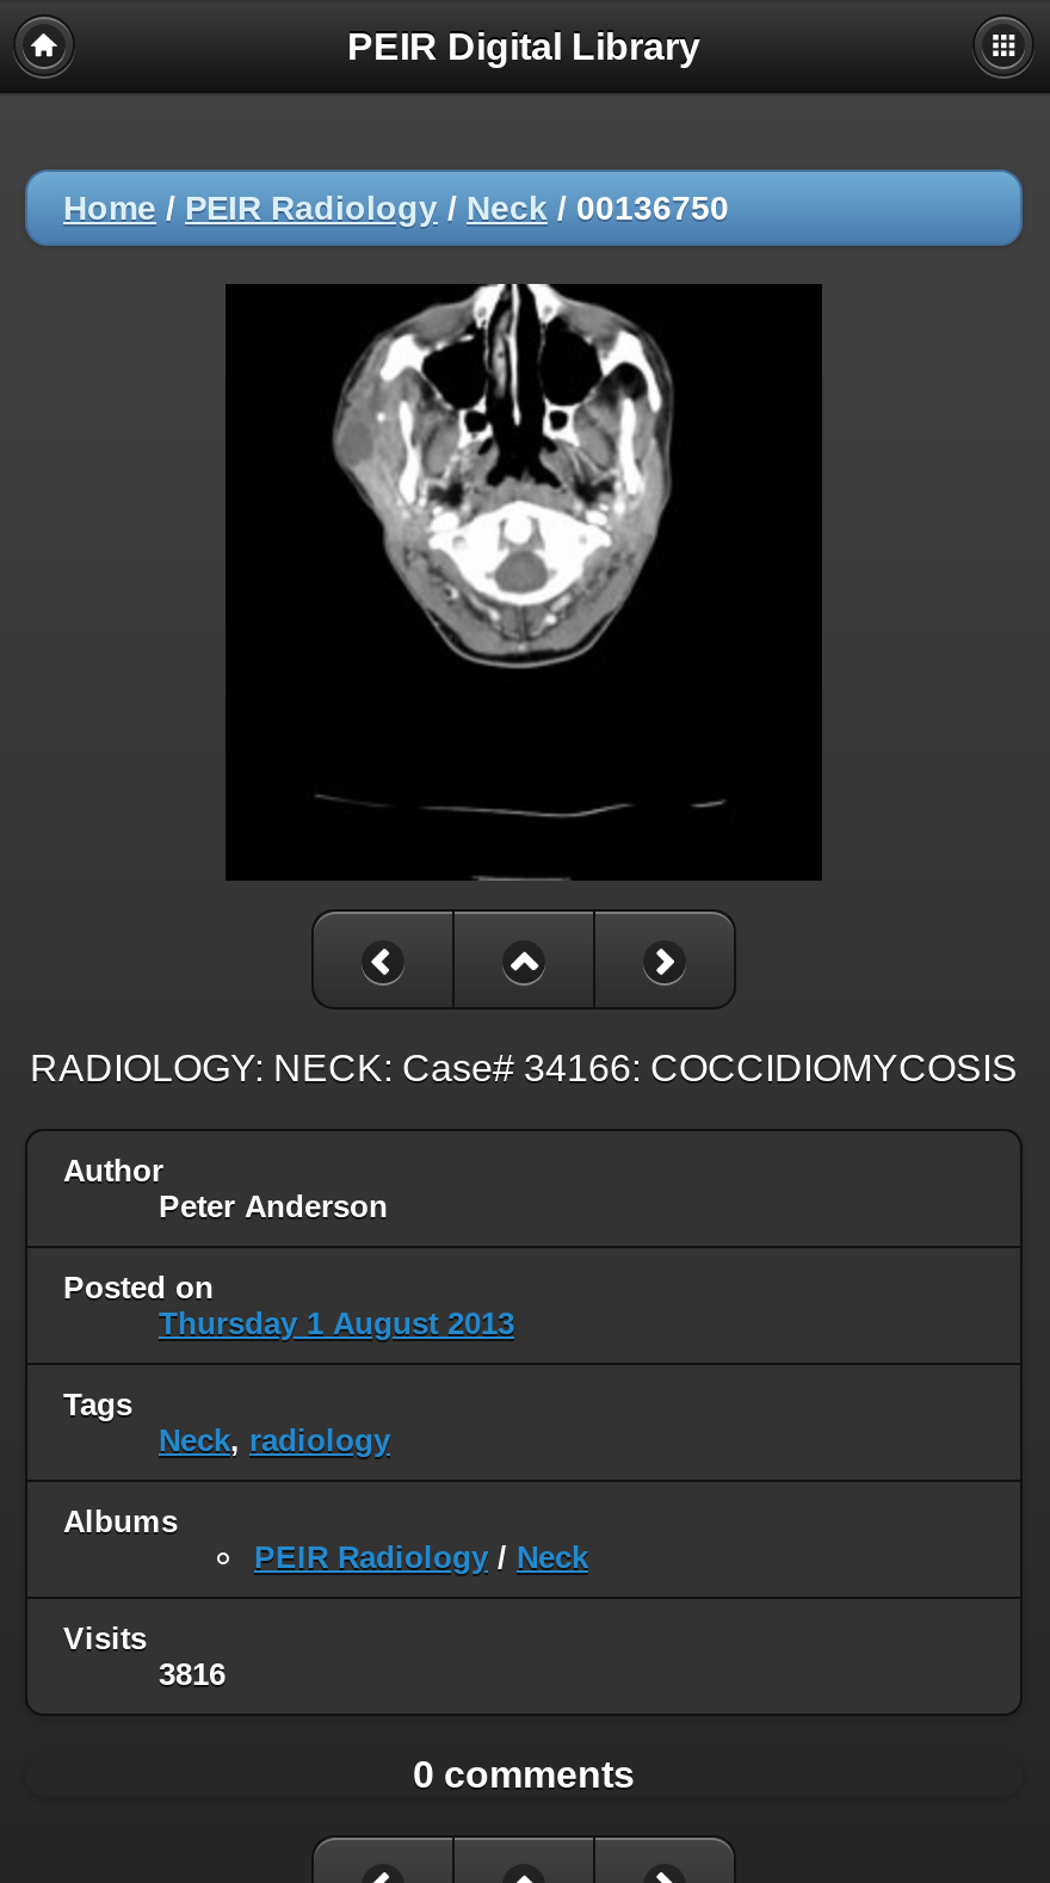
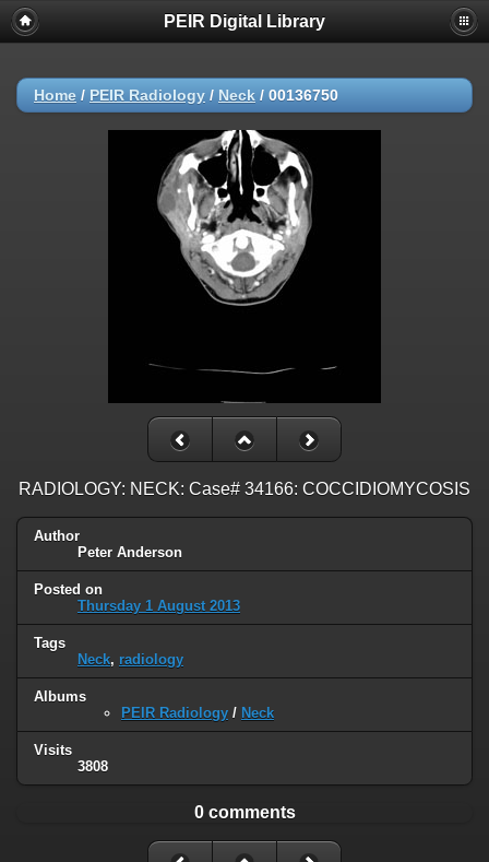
[159,1656,226,1692] 3816 -> [77,758,108,774] 3808

